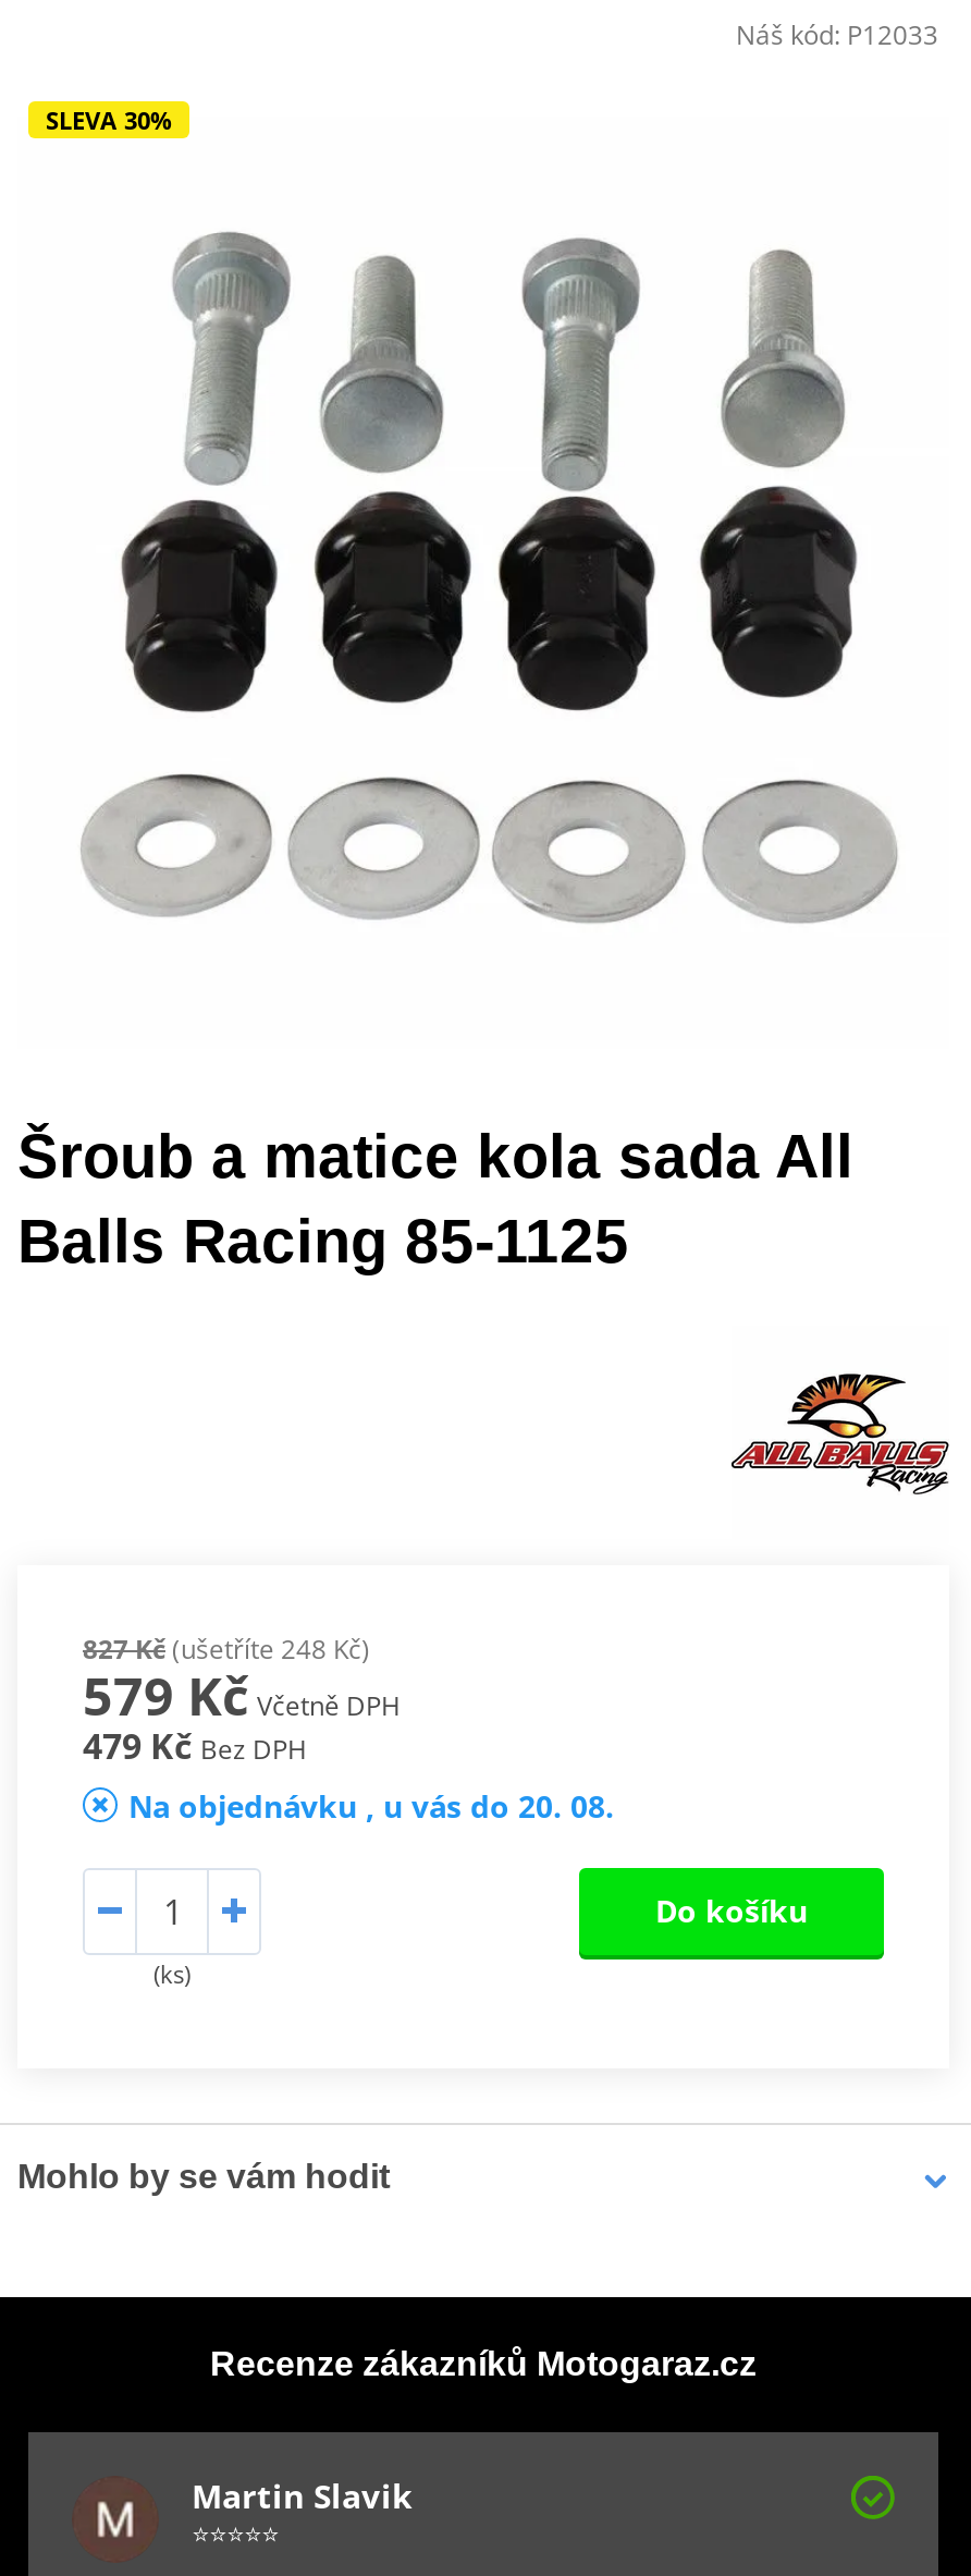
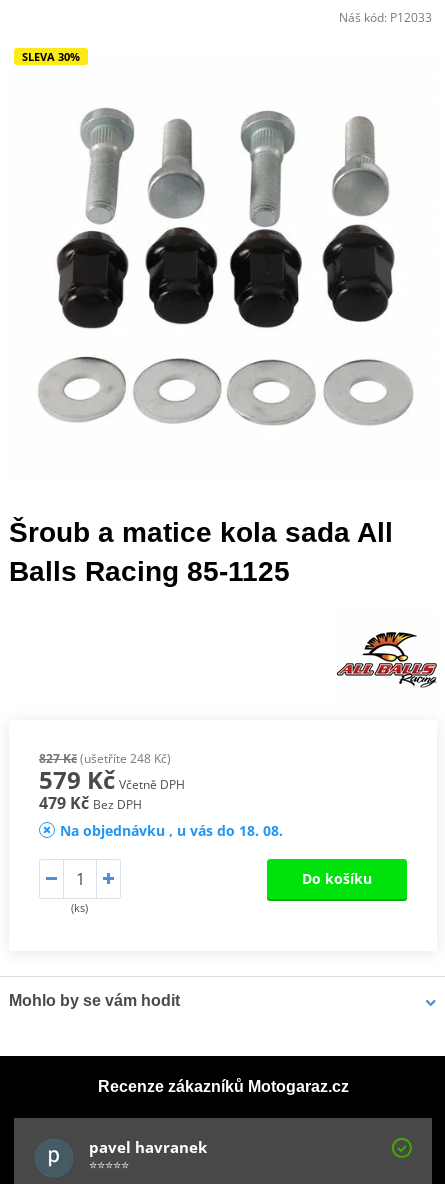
[128,1785,614,1826] Na objednávku , u vás do 20. 08. -> [60,821,283,840] Na objednávku , u vás do 18. 08.
[76,2473,411,2561] [image] | Martin Slavik -> [35,1137,207,1177] [image] | pavel havranek

